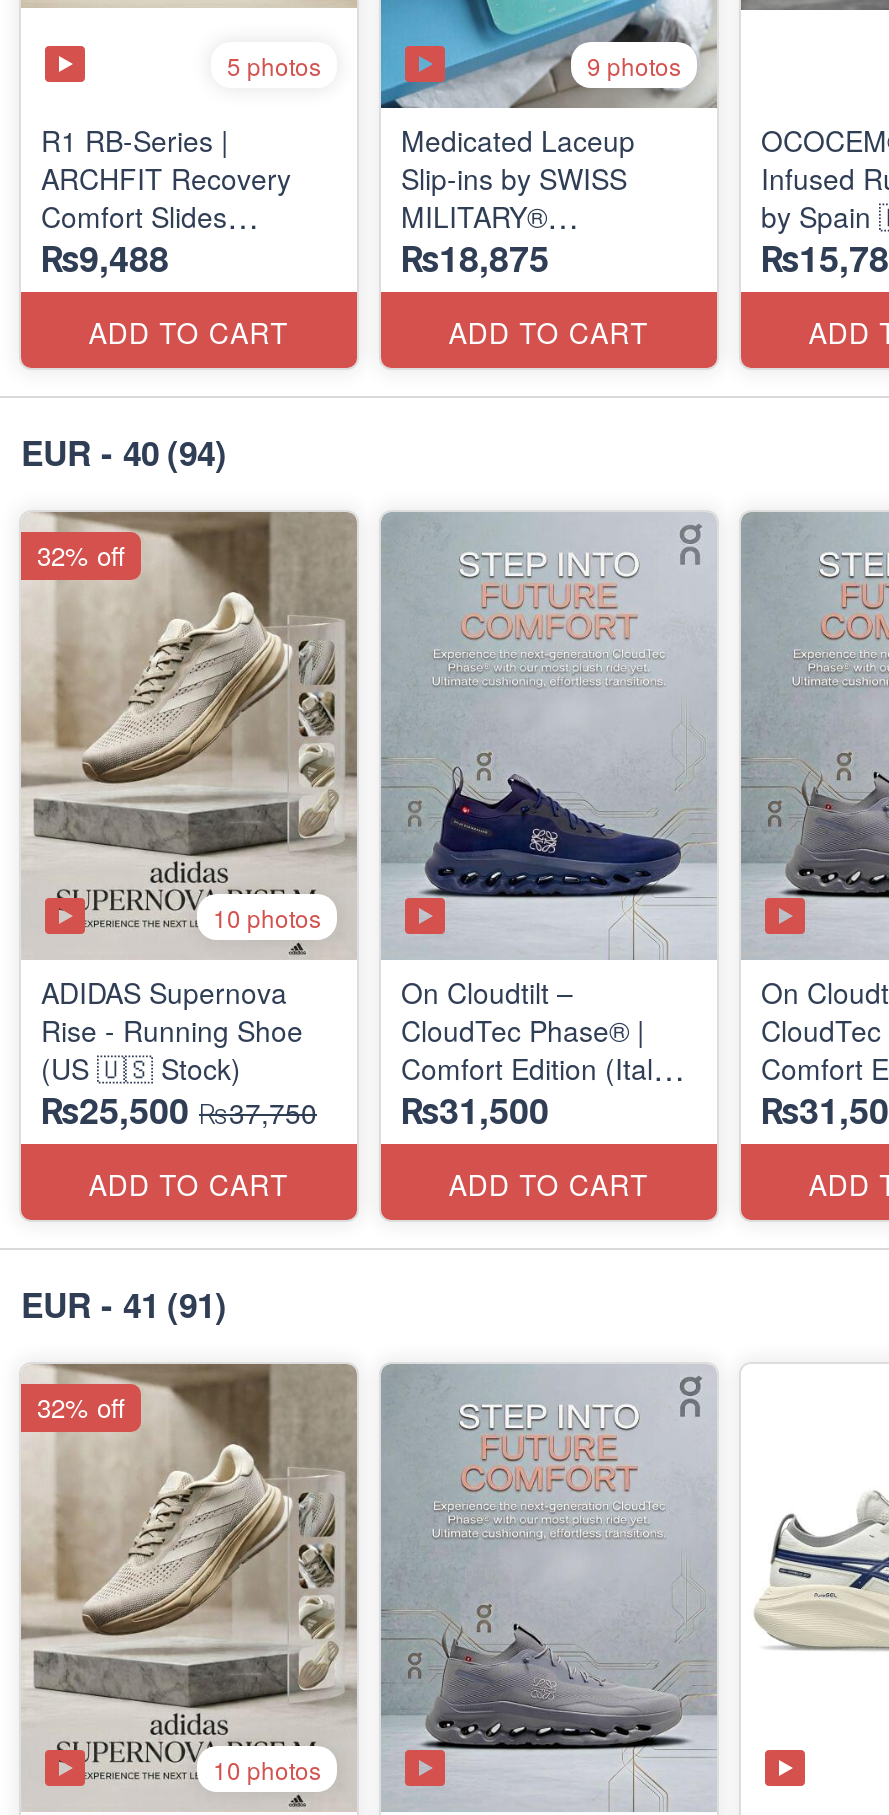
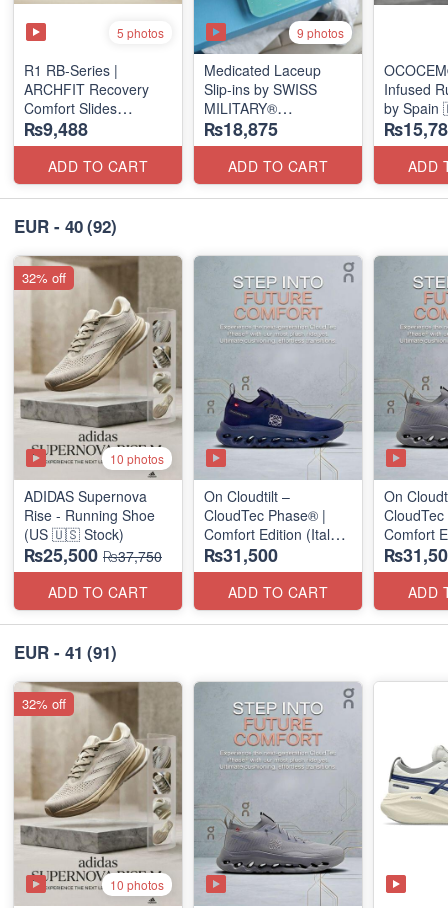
[21,429,227,477] EUR - 40 (94) -> [14,214,117,238] EUR - 40 (92)

